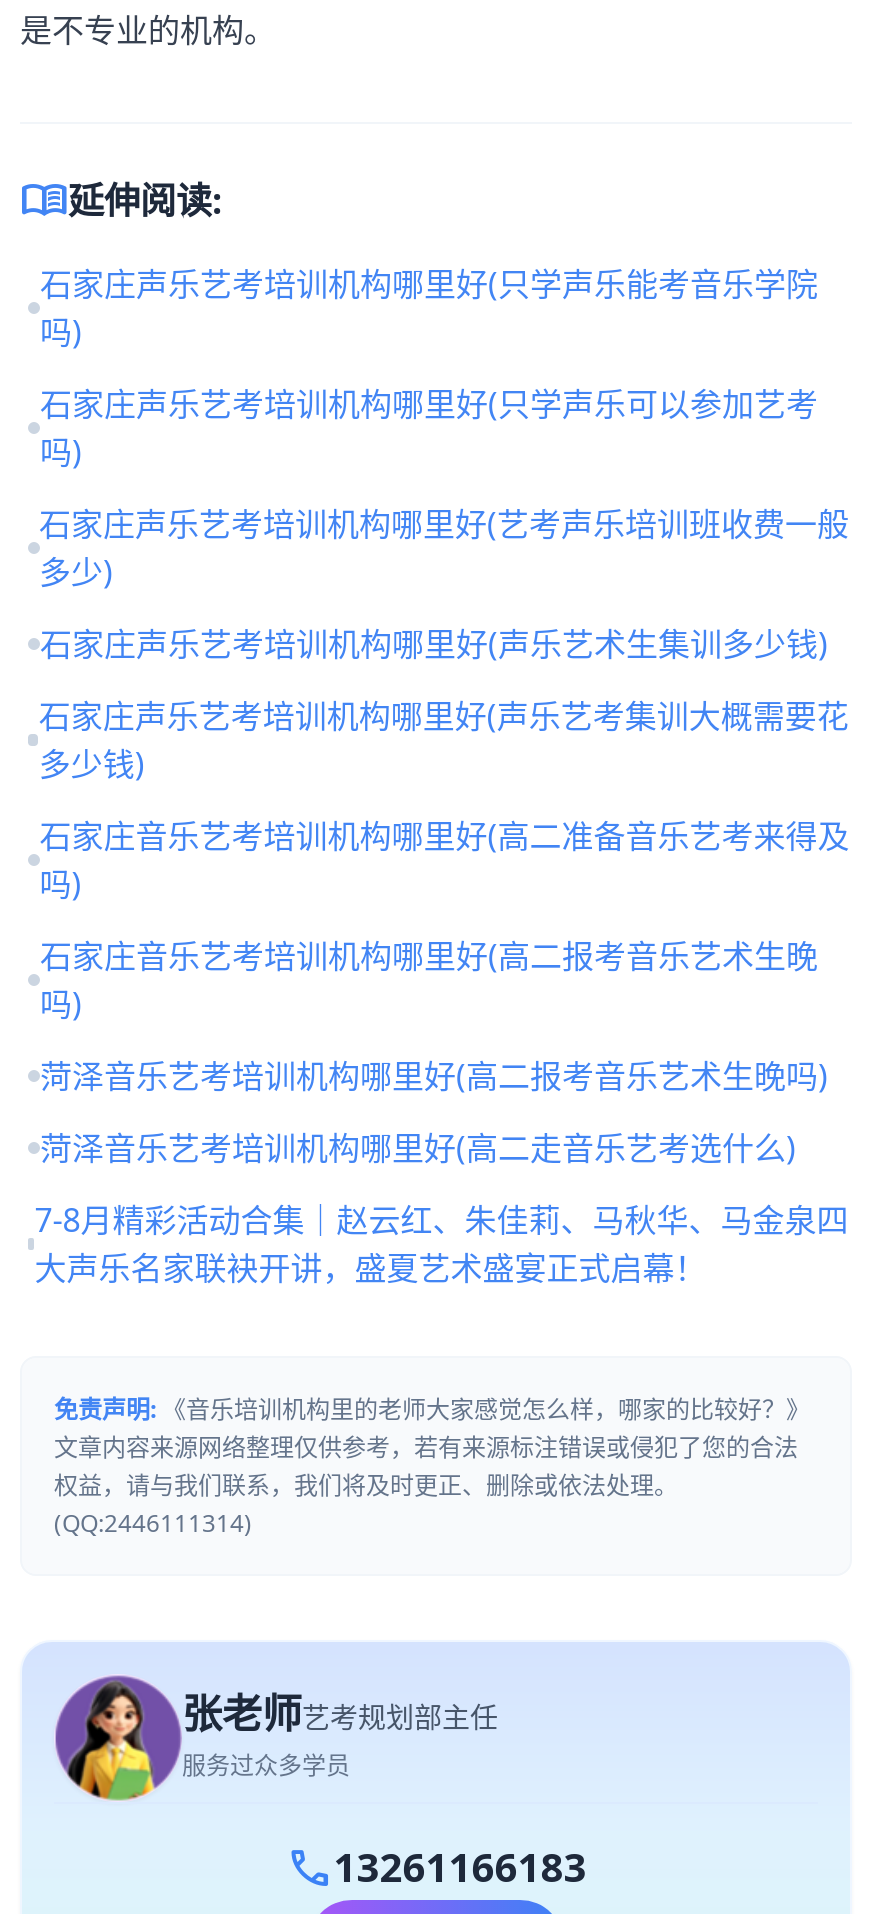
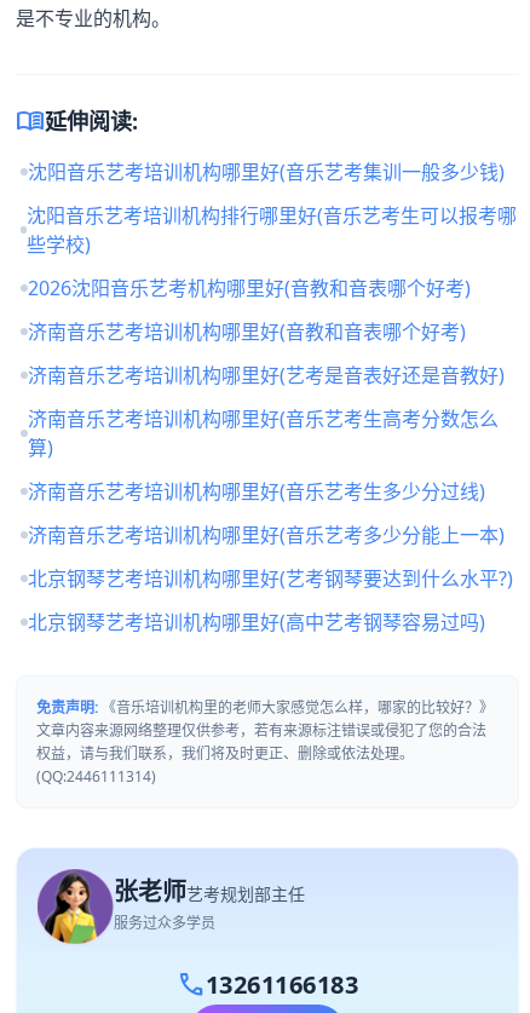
[40,262,818,354] 石家庄声乐艺考培训机构哪里好(只学声乐能考音乐学院 | 吗) -> [28,159,505,185] 沈阳音乐艺考培训机构哪里好(音乐艺考集训一般多少钱)
[40,382,818,474] 石家庄声乐艺考培训机构哪里好(只学声乐可以参加艺考 | 吗) -> [27,202,517,258] 沈阳音乐艺考培训机构排行哪里好(音乐艺考生可以报考哪 | 些学校)
[39,502,849,594] 石家庄声乐艺考培训机构哪里好(艺考声乐培训班收费一般 | 多少) -> [28,275,471,301] 2026沈阳音乐艺考机构哪里好(音教和音表哪个好考)
[40,622,828,666] 石家庄声乐艺考培训机构哪里好(声乐艺术生集训多少钱) -> [28,318,466,345] 济南音乐艺考培训机构哪里好(音教和音表哪个好考)
[39,694,849,786] 石家庄声乐艺考培训机构哪里好(声乐艺考集训大概需要花 | 多少钱) -> [28,362,505,388] 济南音乐艺考培训机构哪里好(艺考是音表好还是音教好)
[39,814,849,906] 石家庄音乐艺考培训机构哪里好(高二准备音乐艺考来得及 | 吗) -> [28,405,498,461] 济南音乐艺考培训机构哪里好(音乐艺考生高考分数怎么 | 算)
[40,934,818,1026] 石家庄音乐艺考培训机构哪里好(高二报考音乐艺术生晚 | 吗) -> [28,478,485,505] 济南音乐艺考培训机构哪里好(音乐艺考生多少分过线)
[40,1054,828,1098] 菏泽音乐艺考培训机构哪里好(高二报考音乐艺术生晚吗) -> [28,522,505,548] 济南音乐艺考培训机构哪里好(音乐艺考多少分能上一本)
[40,1126,796,1170] 菏泽音乐艺考培训机构哪里好(高二走音乐艺考选什么) -> [28,565,513,592] 北京钢琴艺考培训机构哪里好(艺考钢琴要达到什么水平?)
[35,1198,849,1290] 7-8月精彩活动合集｜赵云红、朱佳莉、马秋华、马金泉四 | 大声乐名家联袂开讲，盛夏艺术盛宴正式启幕！ -> [28,609,485,635] 北京钢琴艺考培训机构哪里好(高中艺考钢琴容易过吗)

